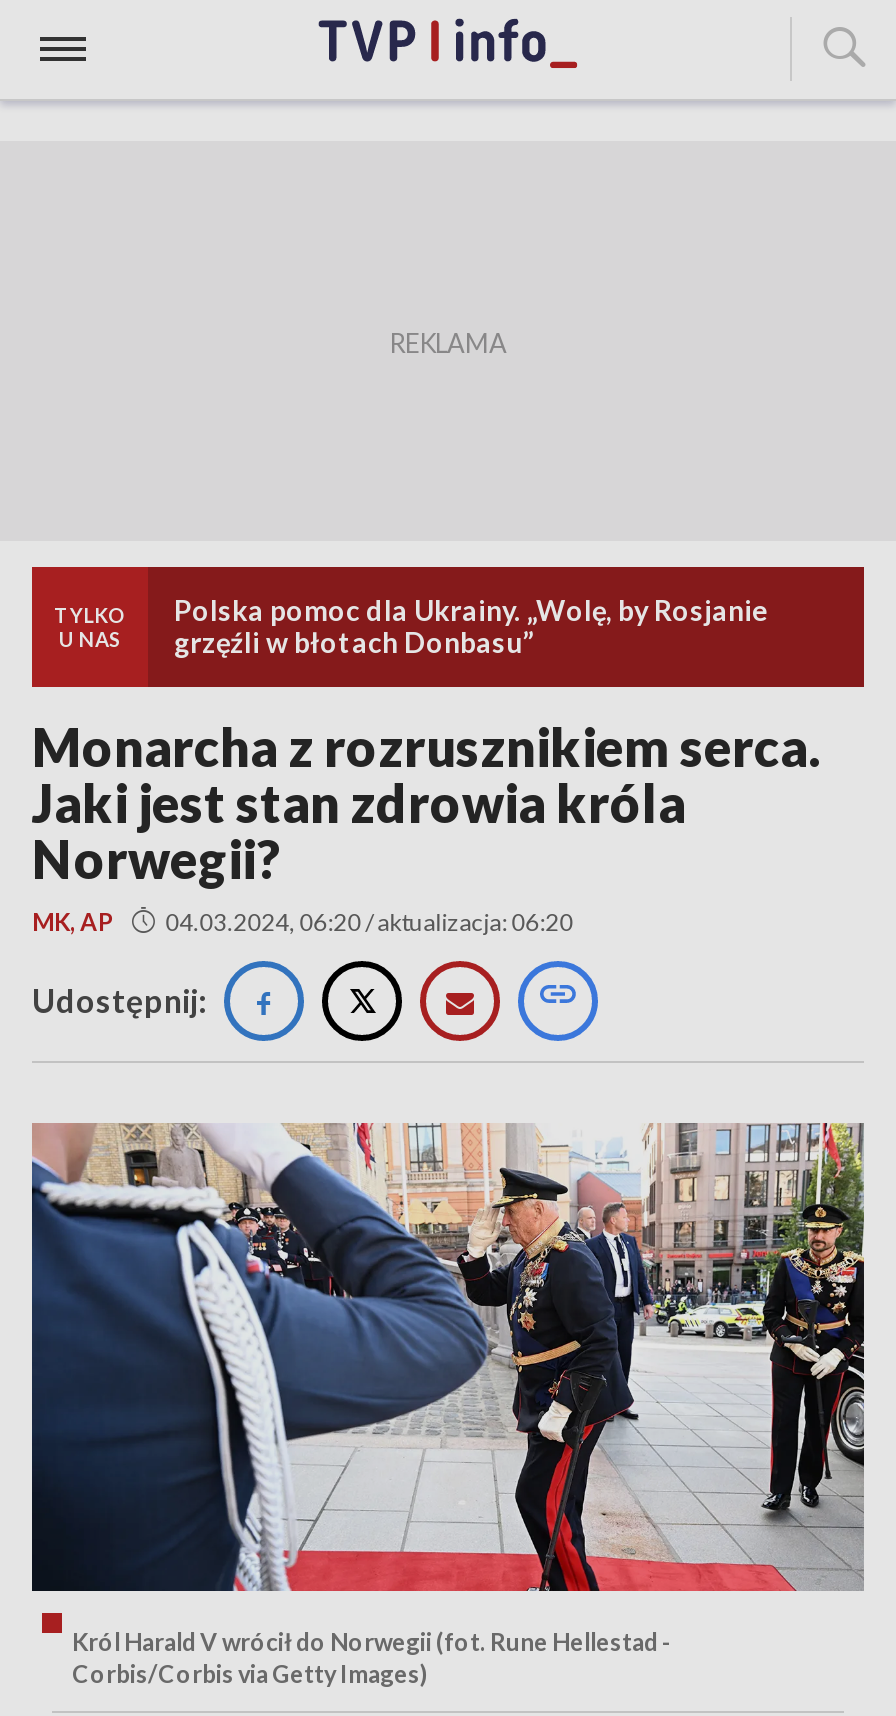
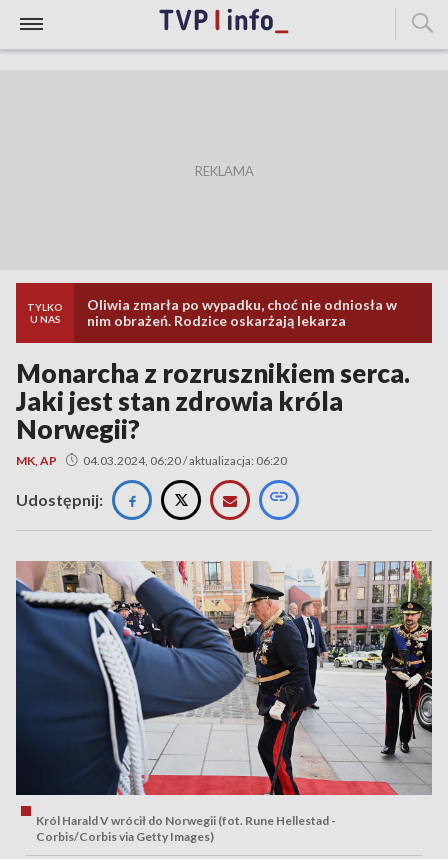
[174,593,768,659] Polska pomoc dla Ukrainy. „Wolę, by Rosjanie | grzęźli w błotach Donbasu” -> [87,296,397,329] Oliwia zmarła po wypadku, choć nie odniosła w | nim obrażeń. Rodzice oskarżają lekarza

